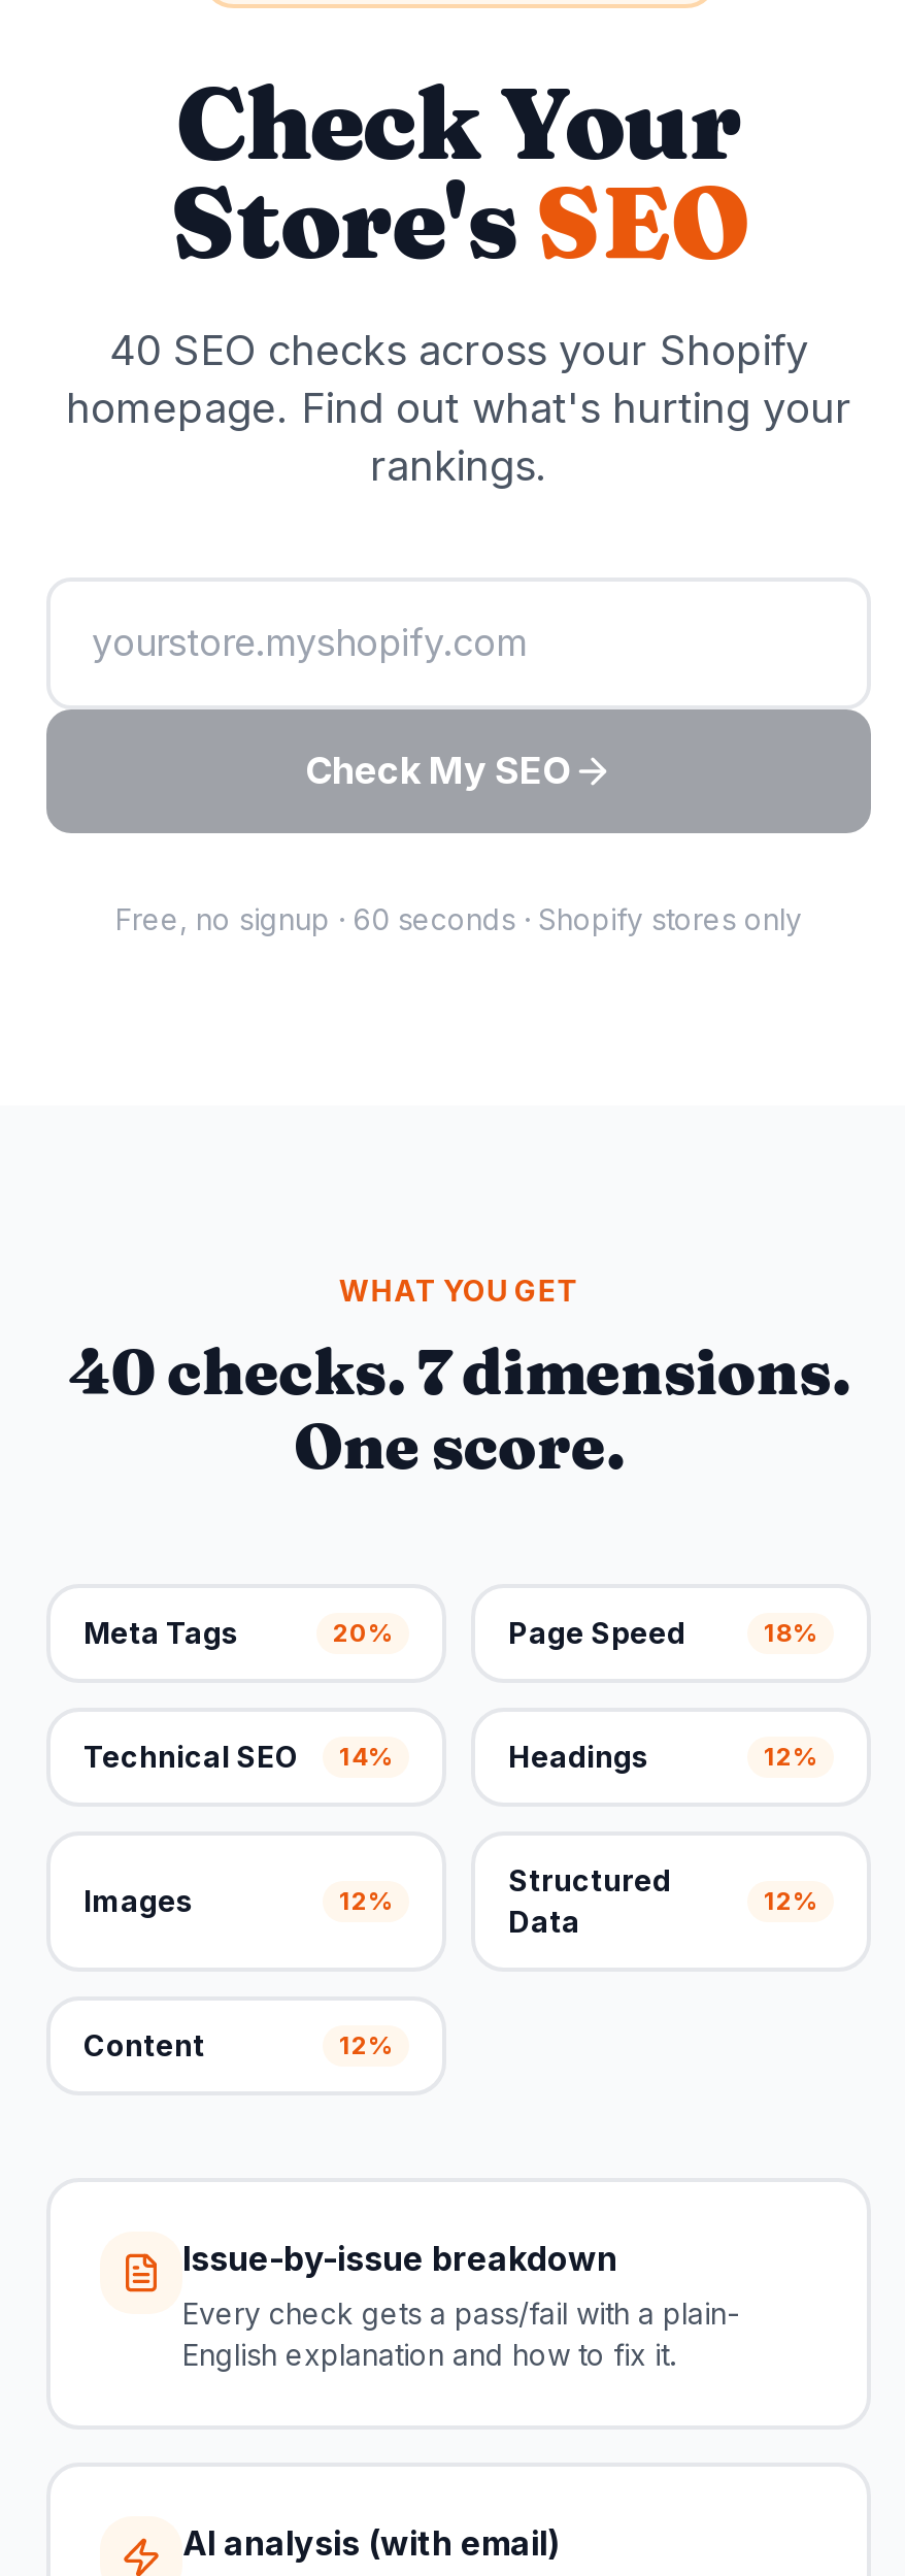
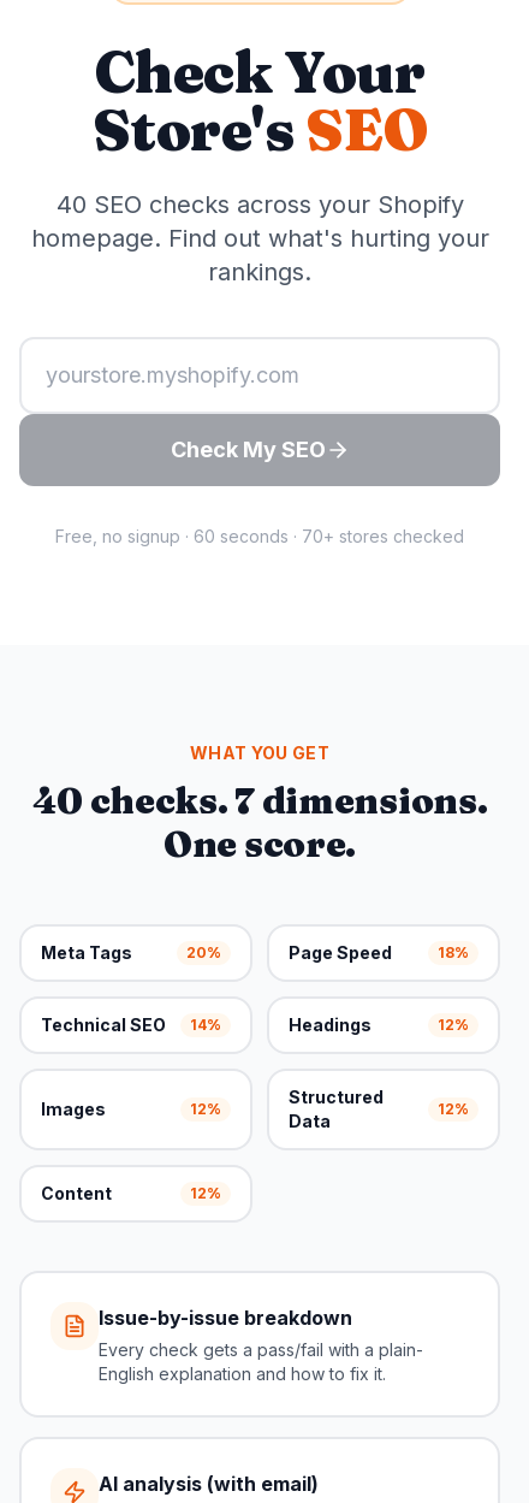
[115,901,802,936] Free, no signup · 60 seconds · Shopify stores only -> [55,526,464,546] Free, no signup · 60 seconds · 70+ stores checked

